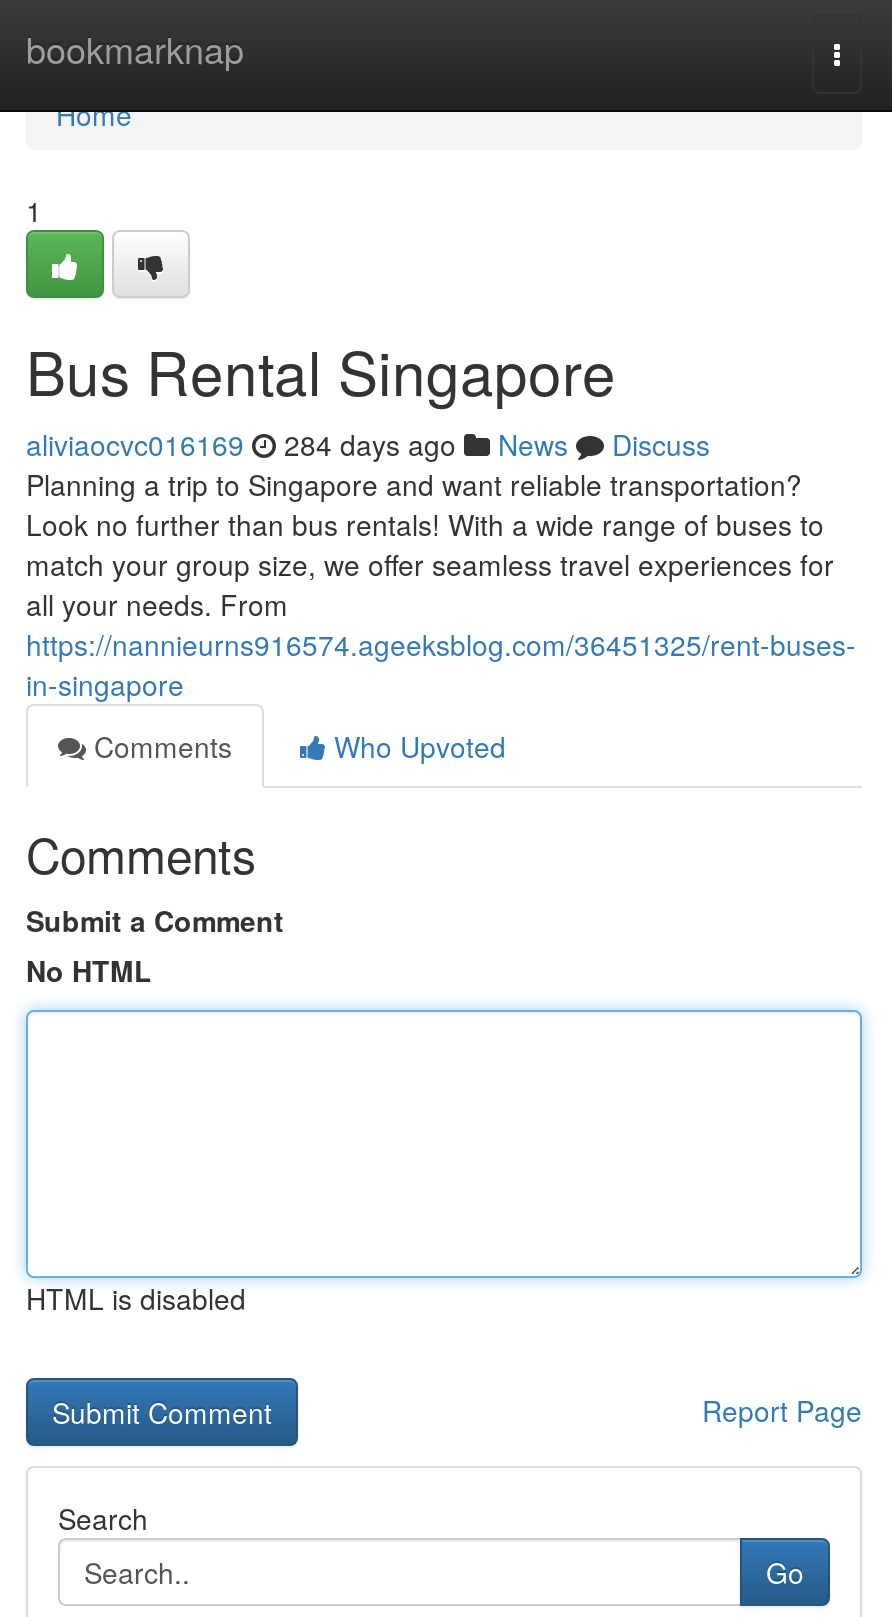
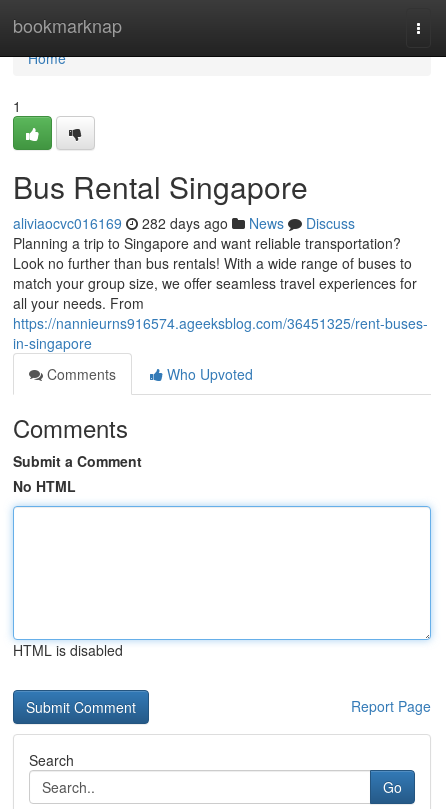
[26,424,710,464] aliviaocvc016169 284 days ago News Discuss -> [13,213,355,233] aliviaocvc016169 282 days ago News Discuss

